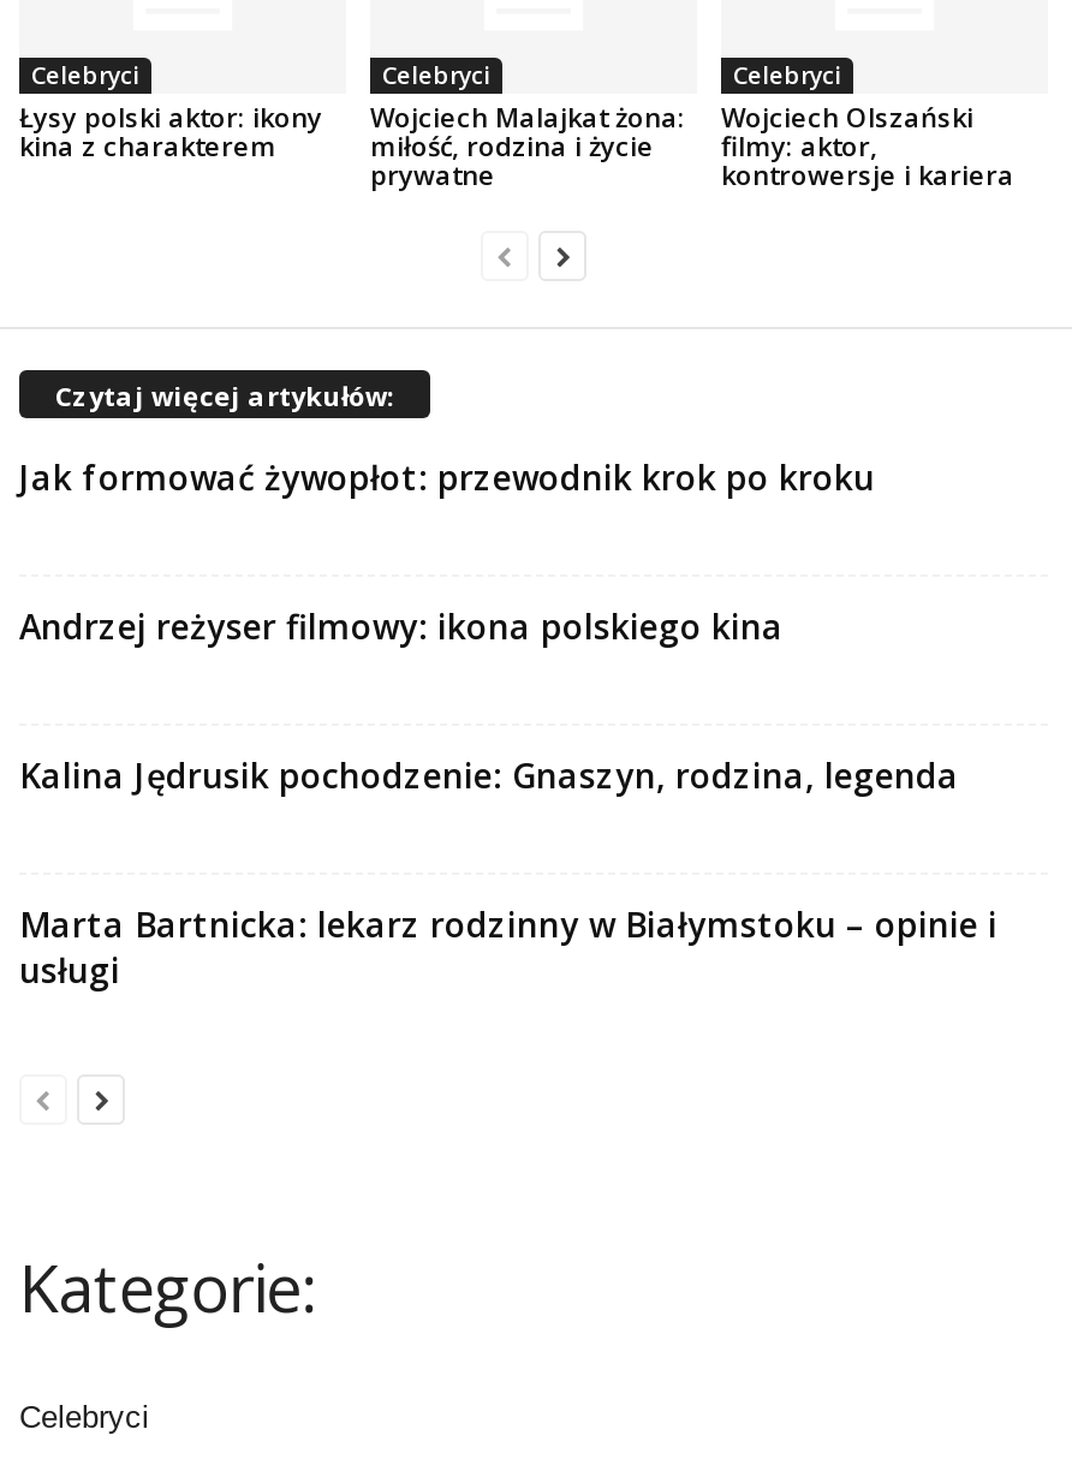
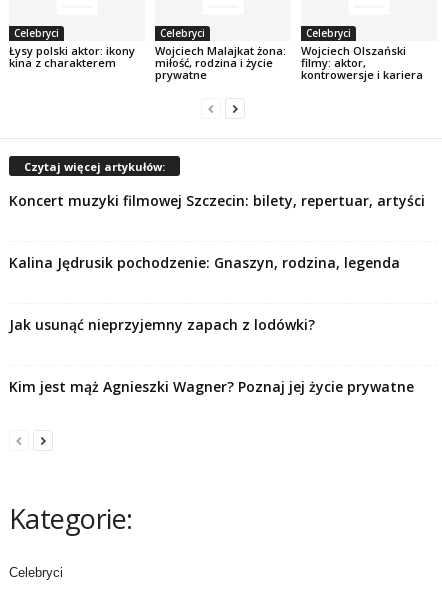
[19,453,875,648] Jak formować żywopłot: przewodnik krok po kroku | Andrzej reżyser filmowy: ikona polskiego kina -> [9,191,425,210] Koncert muzyki filmowej Szczecin: bilety, repertuar, artyści
moved [19,751,959,797] -> [9,253,400,272]: Kalina Jędrusik pochodzenie: Gnaszyn, rodzina, legenda
[19,900,997,992] Marta Bartnicka: lekarz rodzinny w Białymstoku – opinie i | usługi -> [9,315,414,396] Jak usunąć nieprzyjemny zapach z lodówki? | Kim jest mąż Agnieszki Wagner? Poznaj jej życie prywatne

